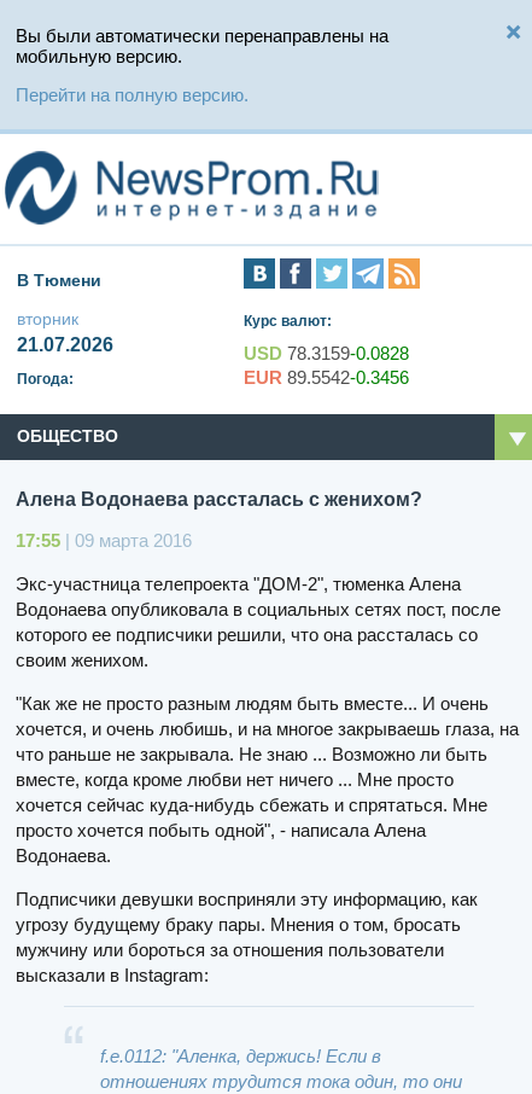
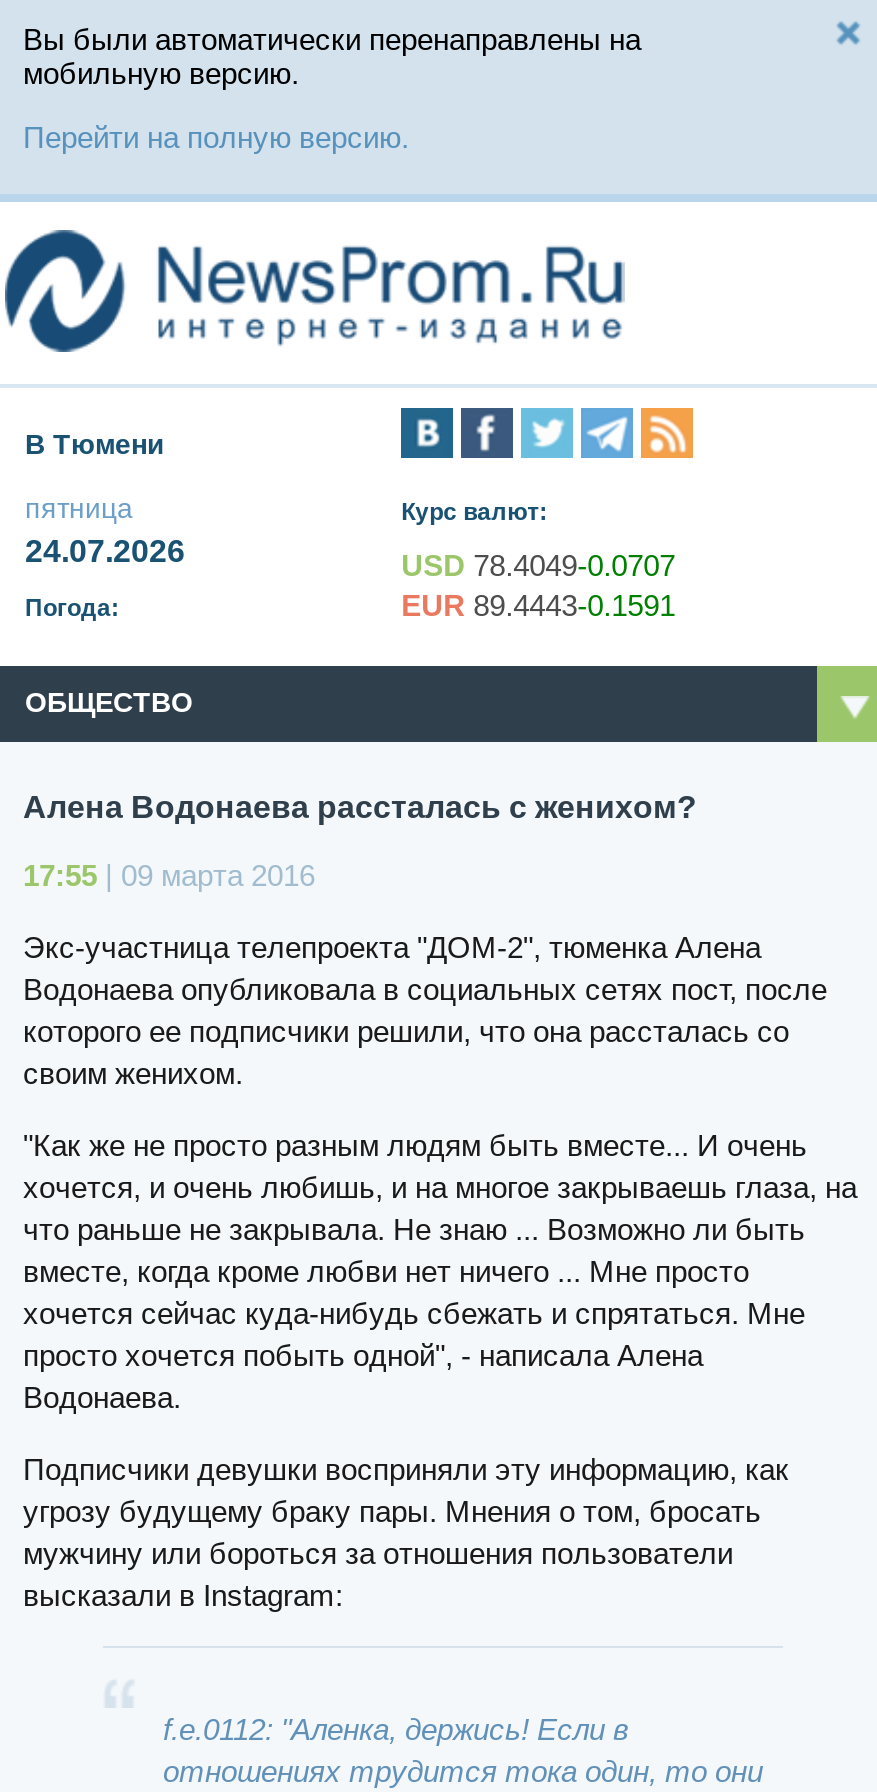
[17,310,113,355] вторник | 21.07.2026 -> [25,493,185,569] пятница | 24.07.2026
[244,343,409,364] USD 78.3159-0.0828 -> [401,549,675,583] USD 78.4049-0.0707
[244,368,409,388] EUR 89.5542-0.3456 -> [401,589,675,623] EUR 89.4443-0.1591

